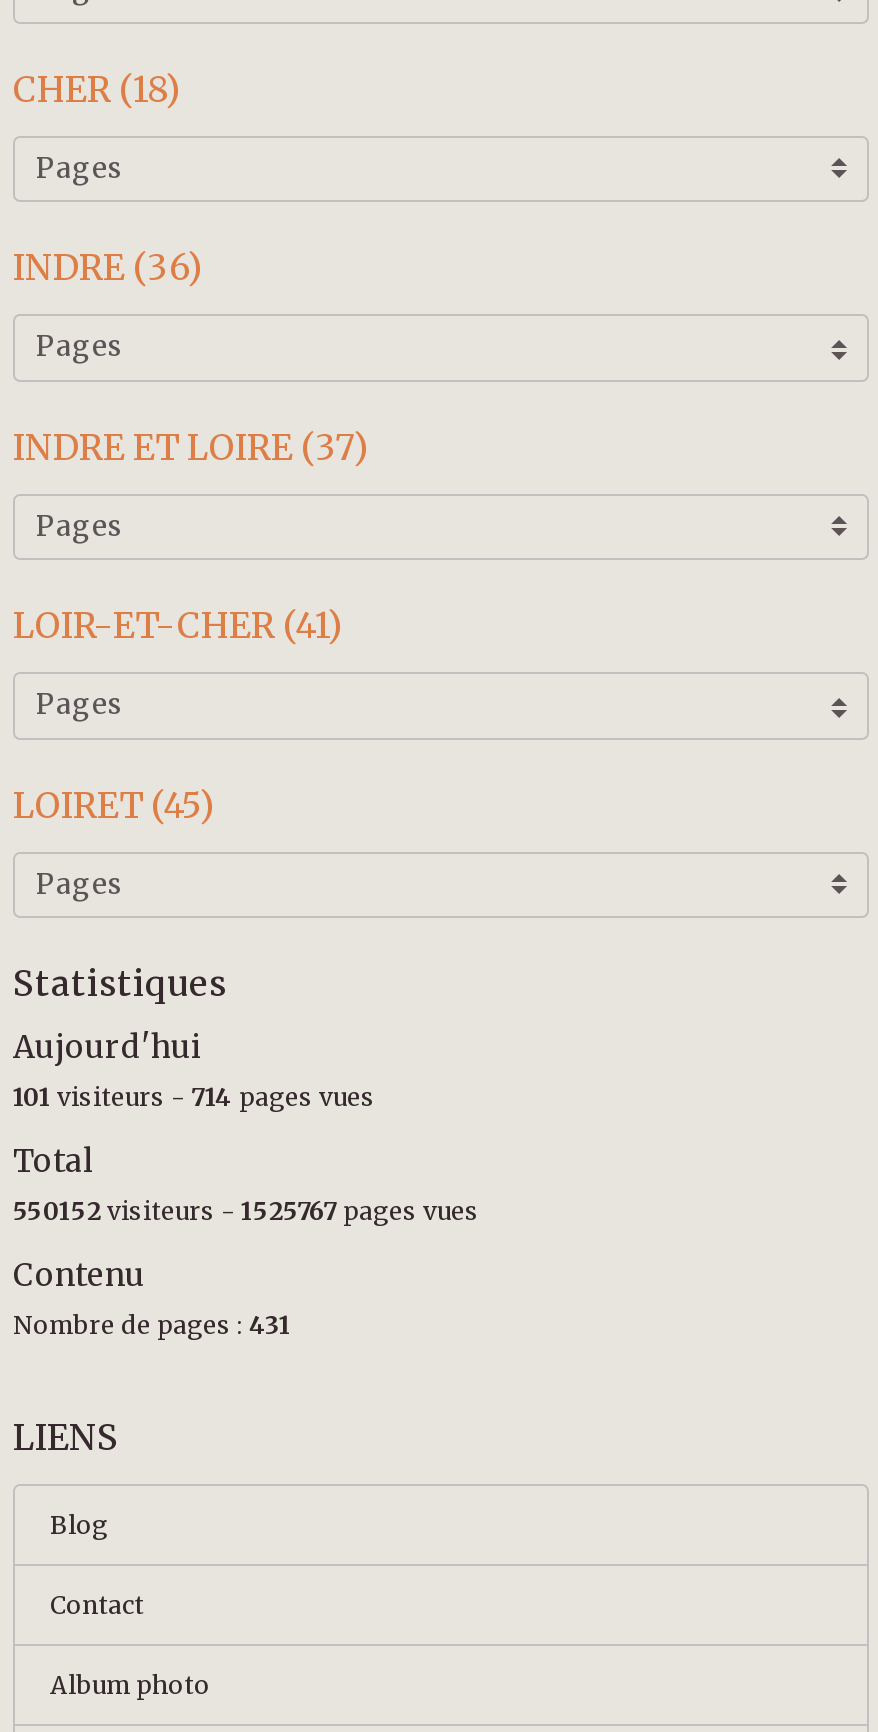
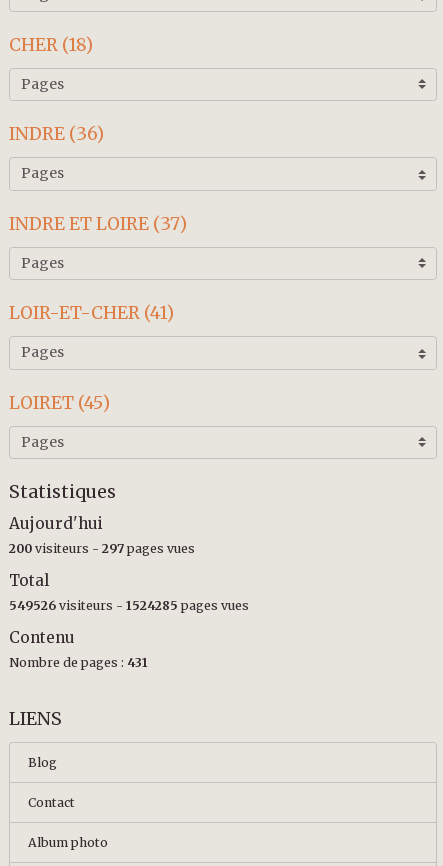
[13,1082,375,1112] 101 visiteurs - 714 pages vues -> [9,541,195,556] 200 visiteurs - 297 pages vues
[13,1196,479,1226] 550152 visiteurs - 1525767 pages vues -> [9,598,249,613] 549526 visiteurs - 1524285 pages vues

